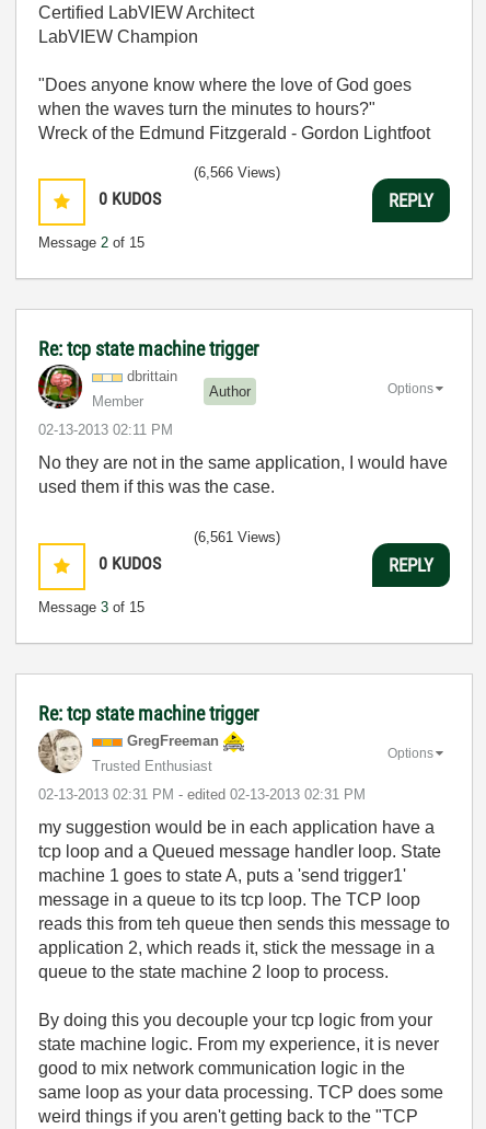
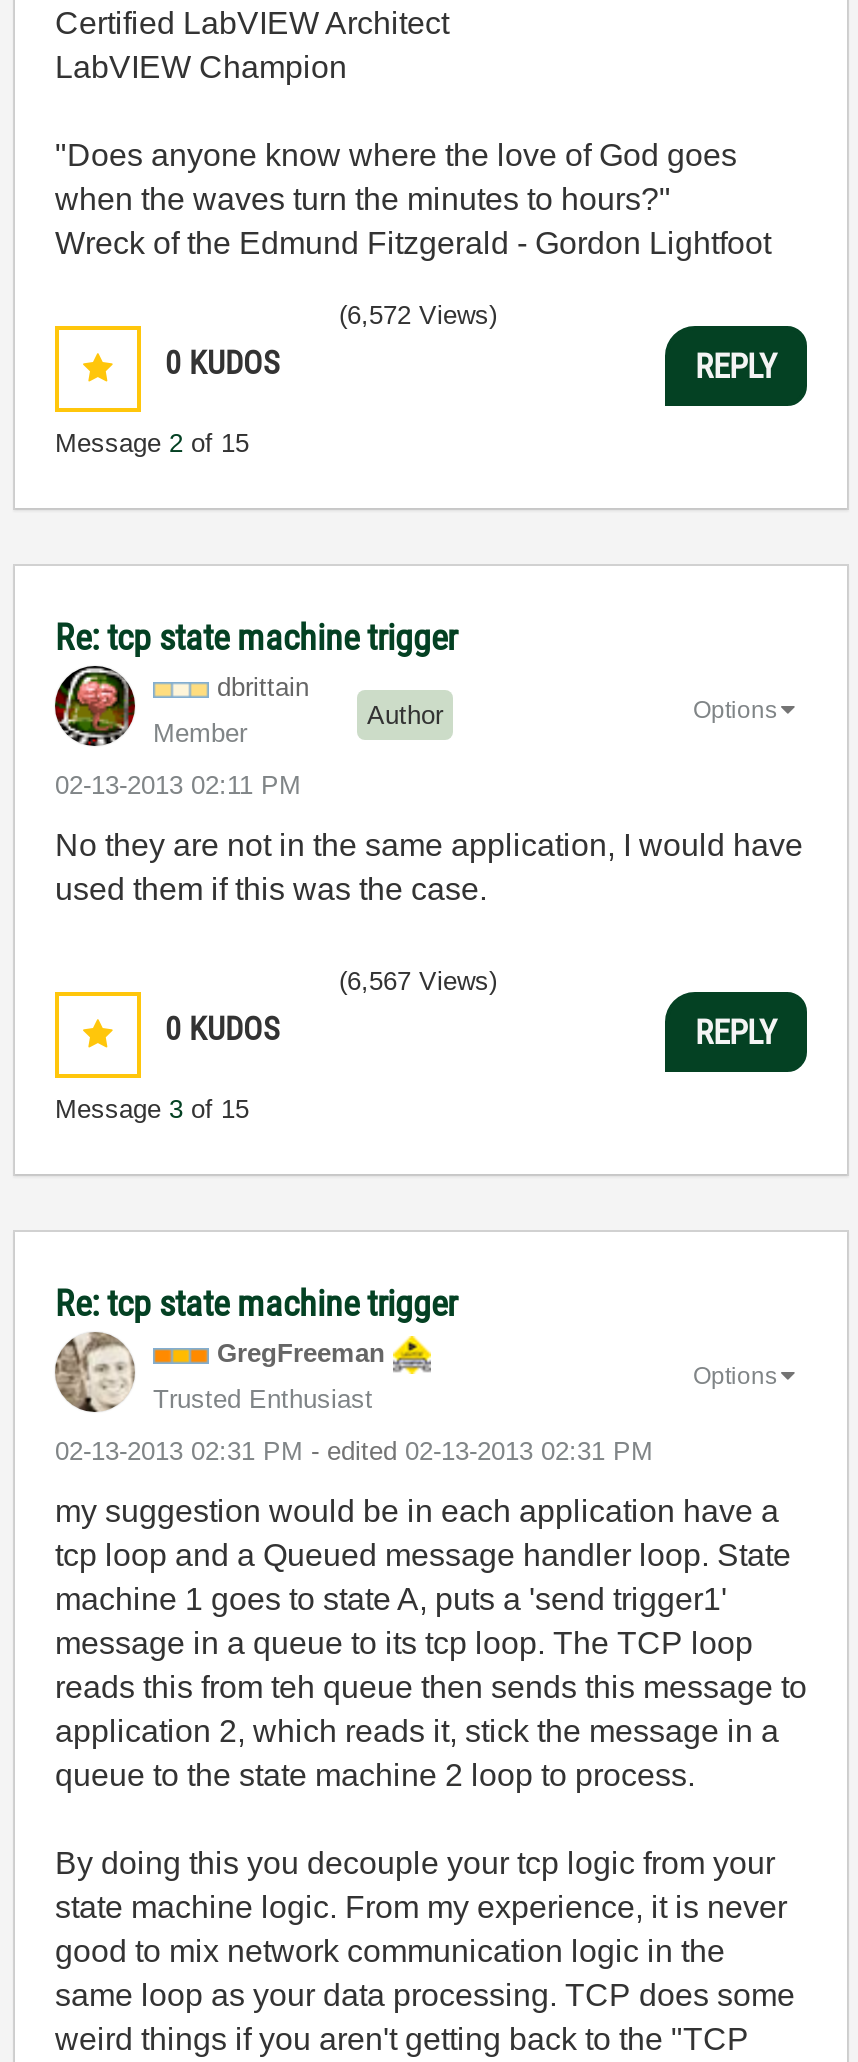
[194,164,280,181] (6,566 Views) -> [339,300,497,330] (6,572 Views)
[194,529,280,545] (6,561 Views) -> [339,966,497,996] (6,567 Views)

